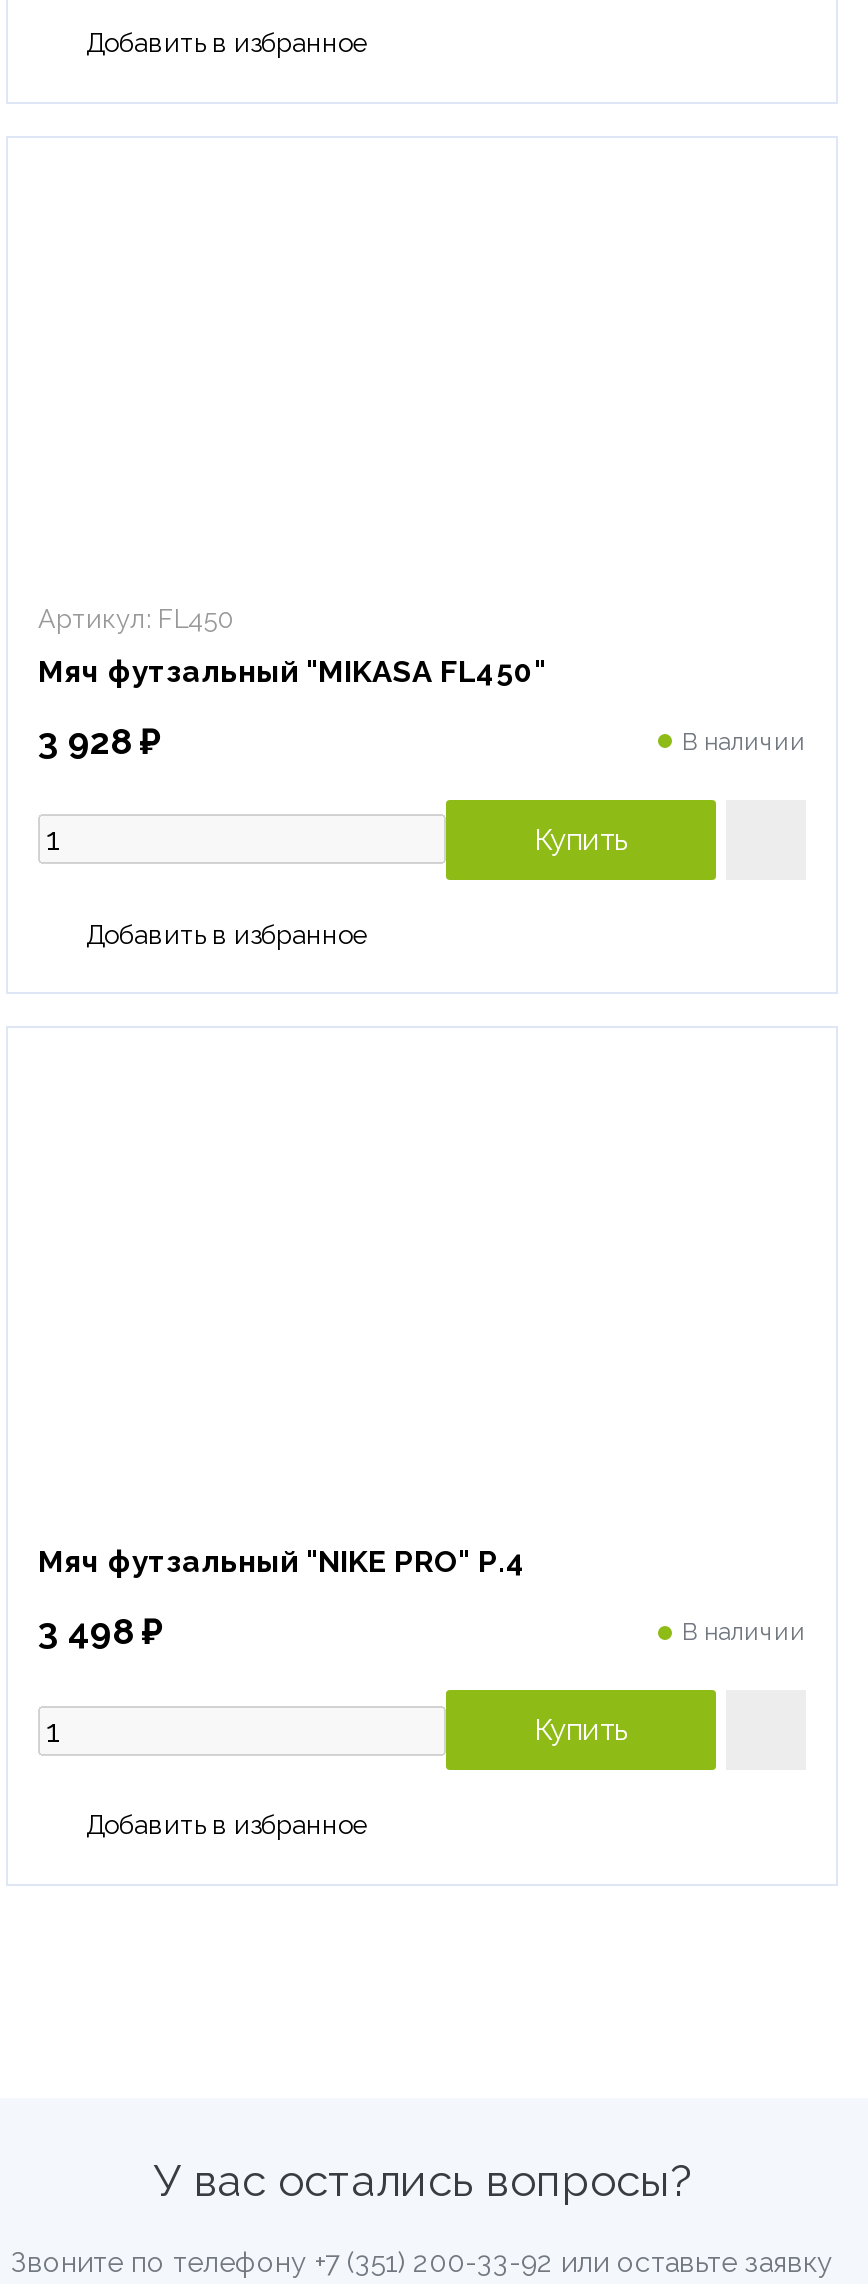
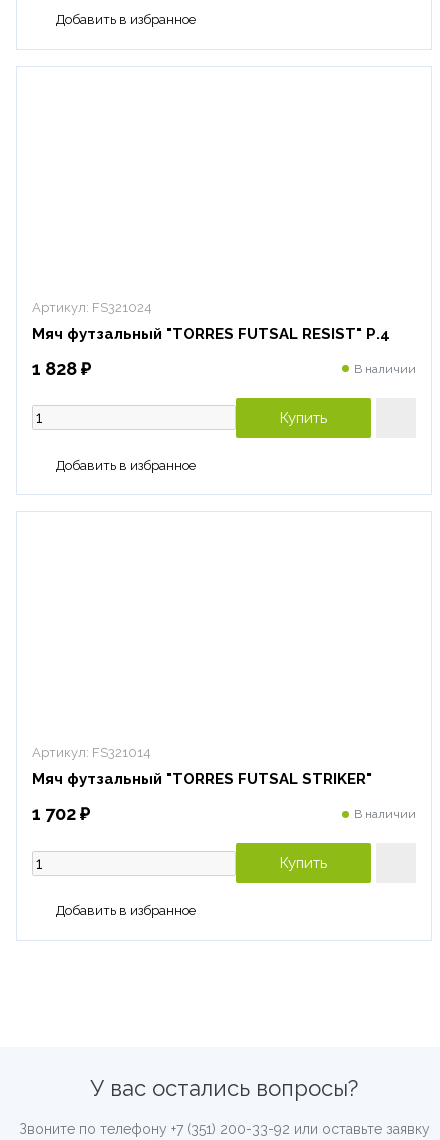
[38,603,236,633] Артикул: FL450 -> [32,299,152,314] Артикул: FS321024
[38,653,546,689] Мяч футзальный "MIKASA FL450" -> [32,324,390,342] Мяч футзальный "TORRES FUTSAL RESIST" Р.4
[38,719,160,761] 3 928 ₽ -> [32,357,91,378] 1 828 ₽
[38,1544,526,1652] Мяч футзальный "NIKE PRO" Р.4 | 3 498 ₽ -> [32,745,372,824] Артикул: FS321014 | Мяч футзальный "TORRES FUTSAL STRIKER" | 1 702 ₽

